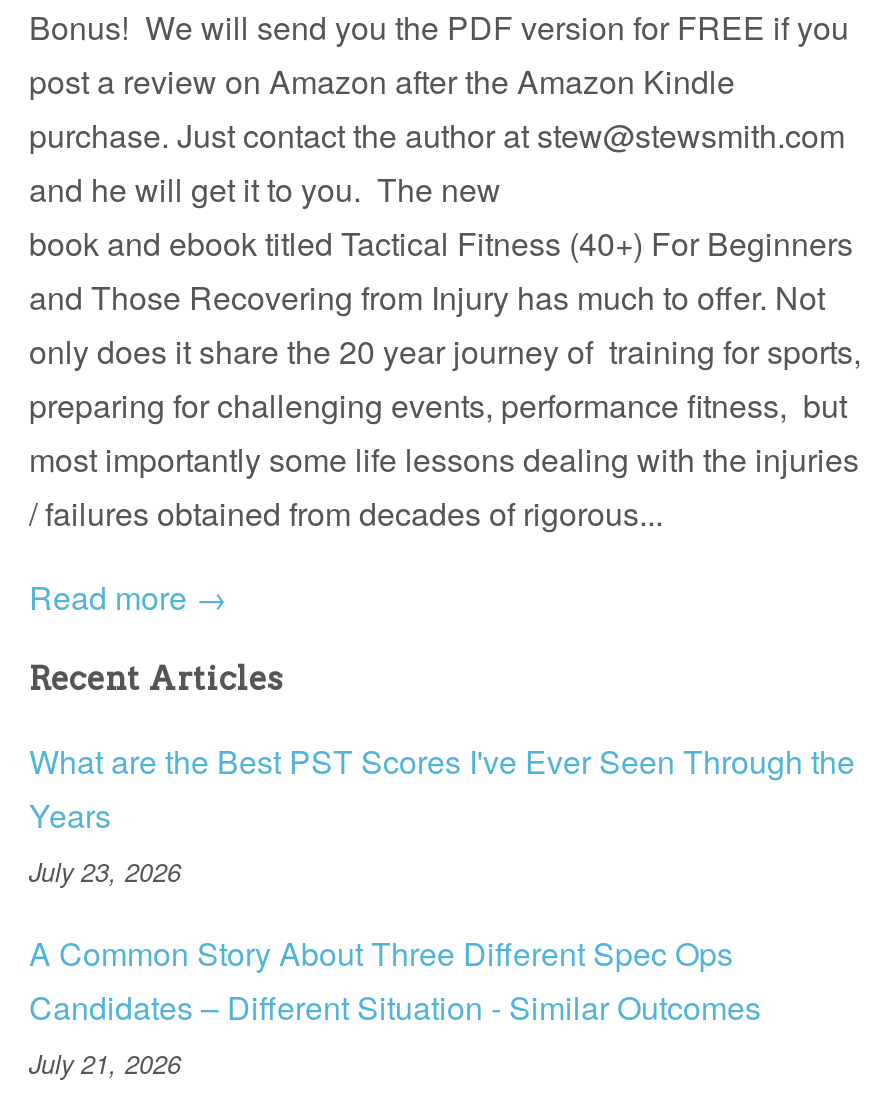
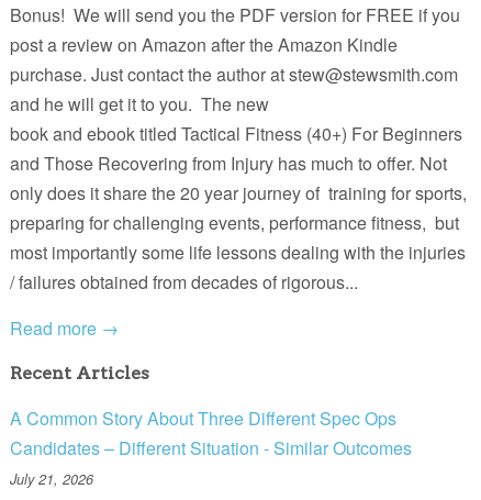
[29,739,855,891] What are the Best PST Scores I've Ever Seen Through the | Years | July 23, 2026 -> none

